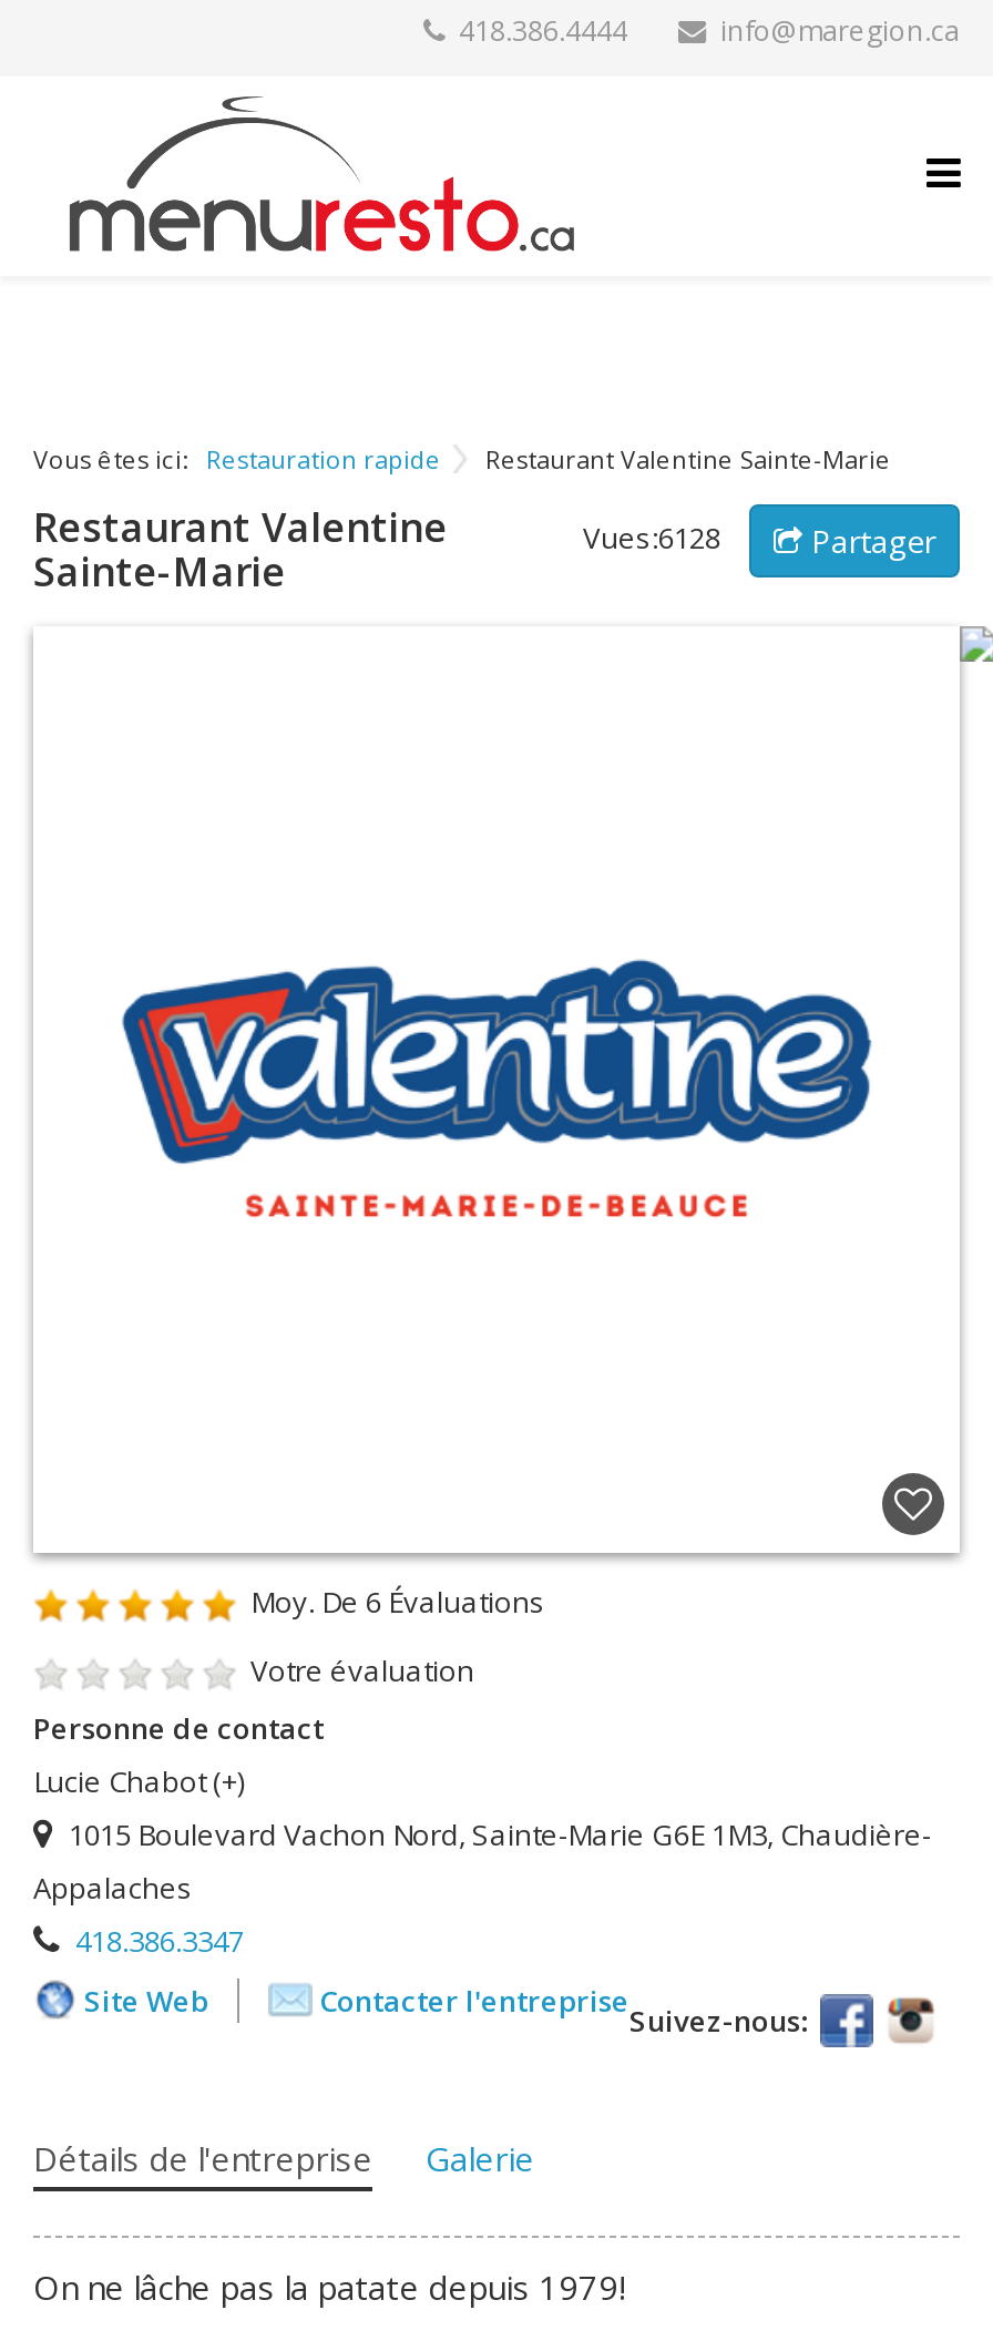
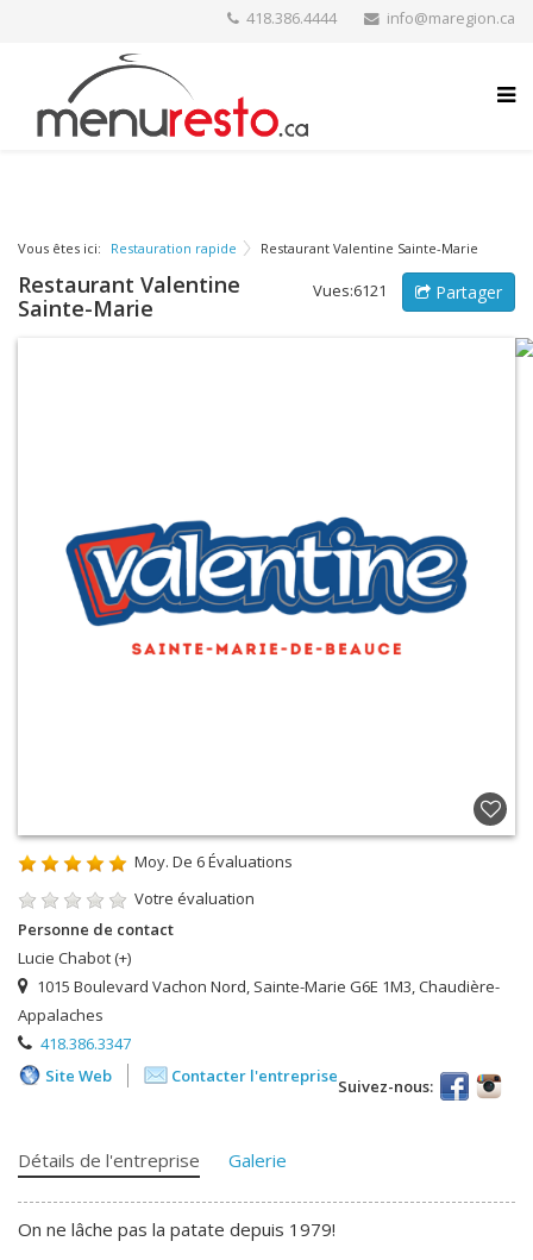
[583,518,935,562] Vues:6128 Partager -> [313,280,502,303] Vues:6121 Partager

